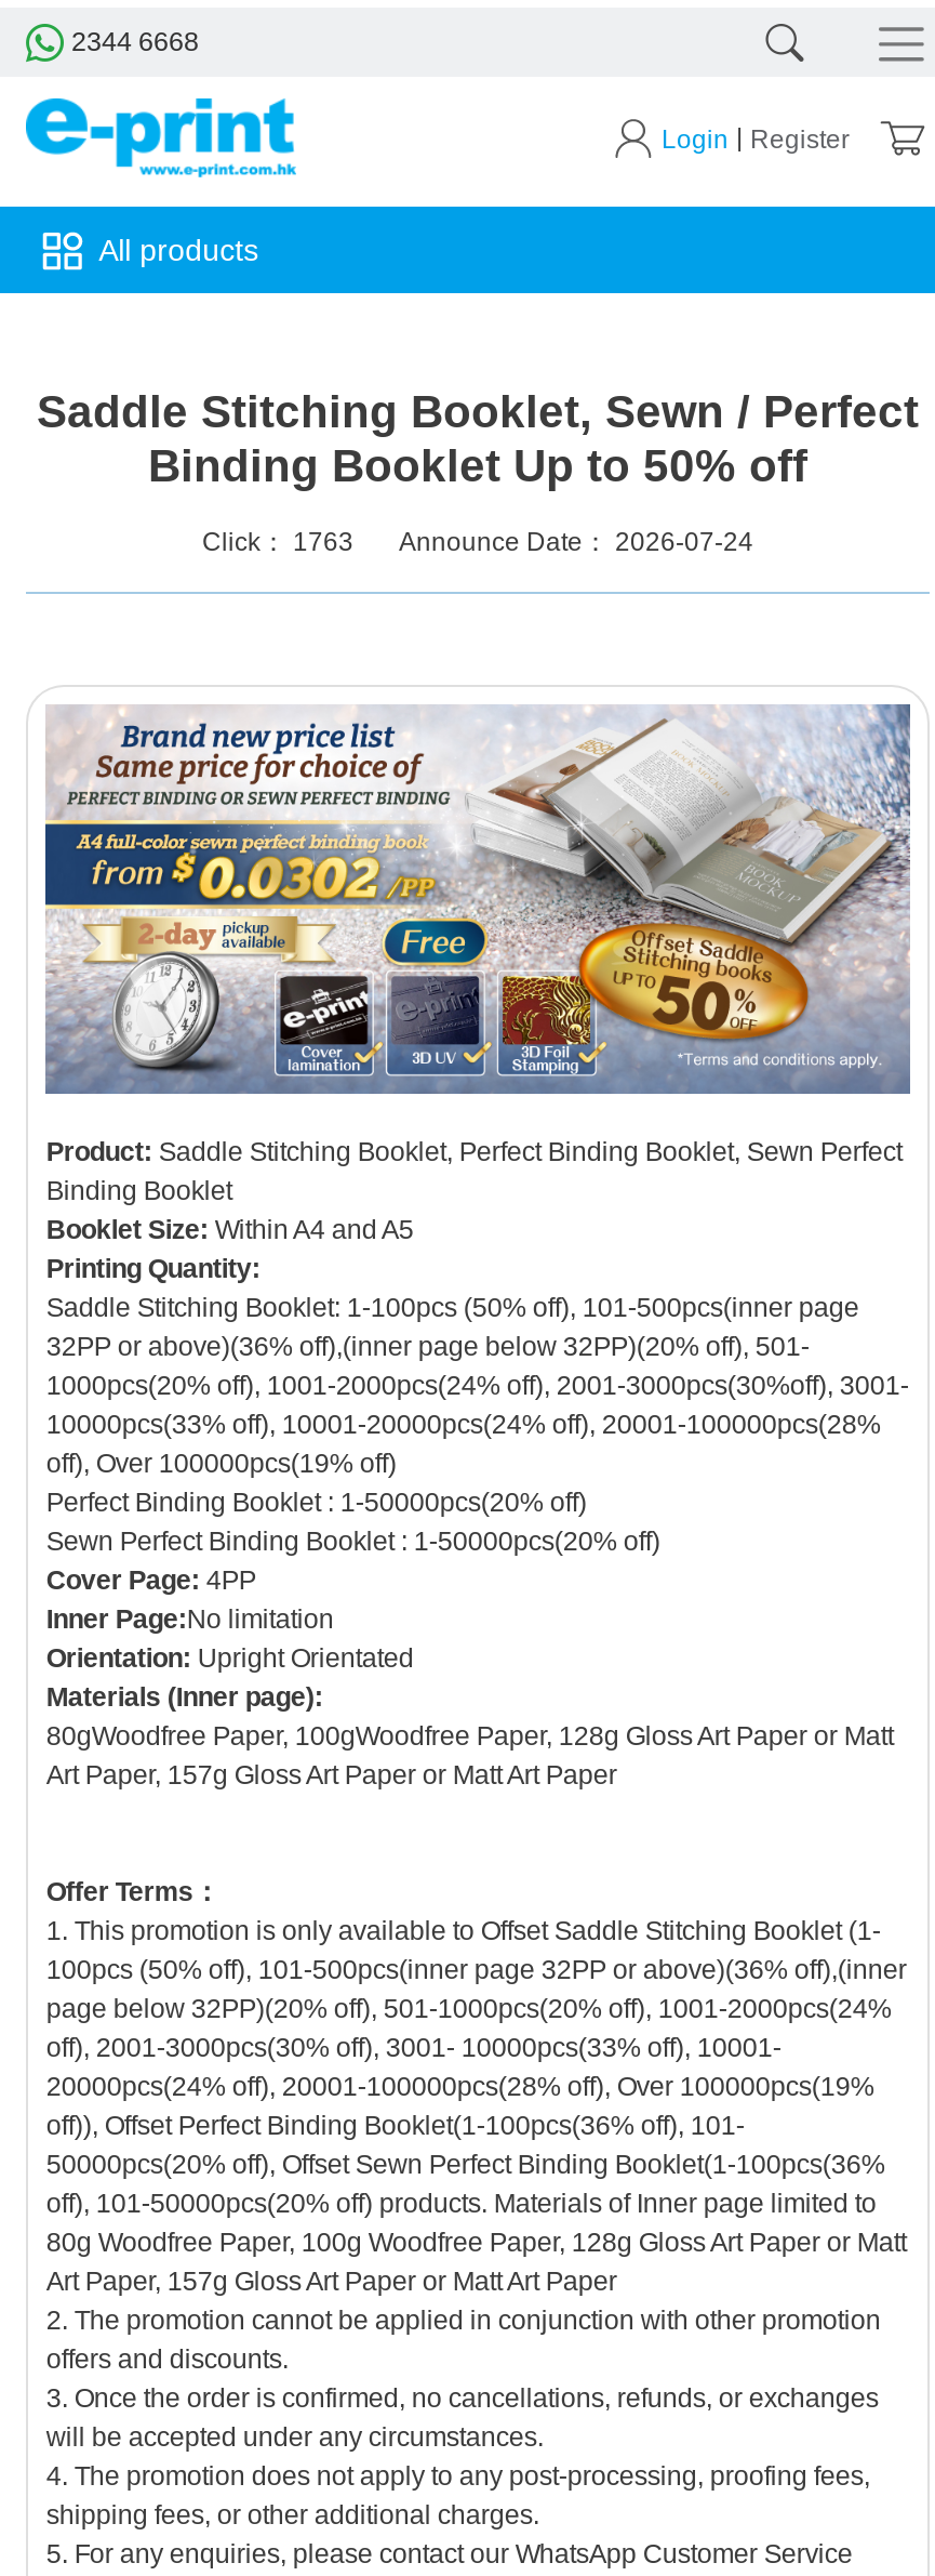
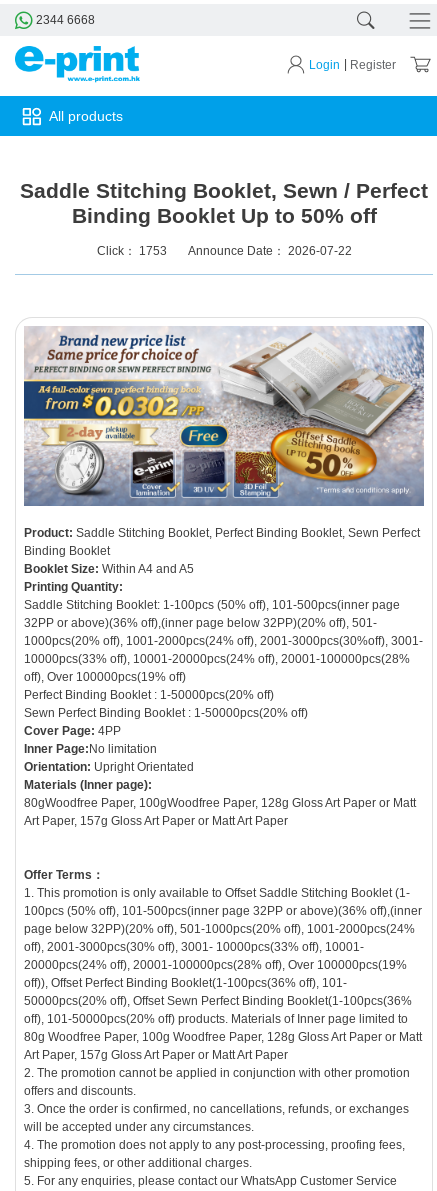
[202,527,353,557] Click： 1763 -> [96,244,166,258] Click： 1753
[399,527,753,557] Announce Date： 2026-07-24 -> [187,244,351,258] Announce Date： 2026-07-22

